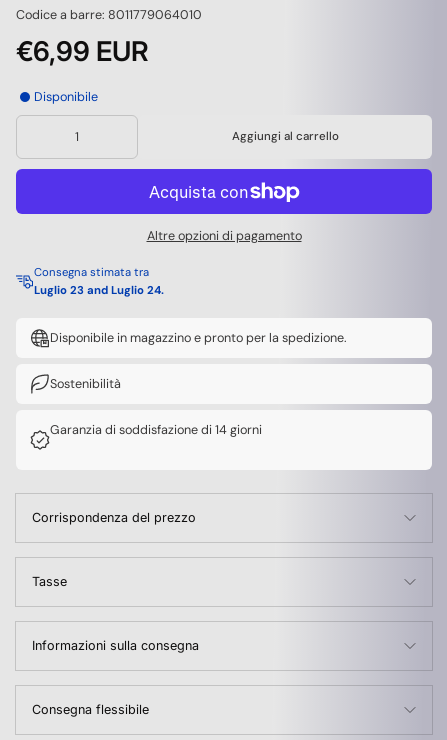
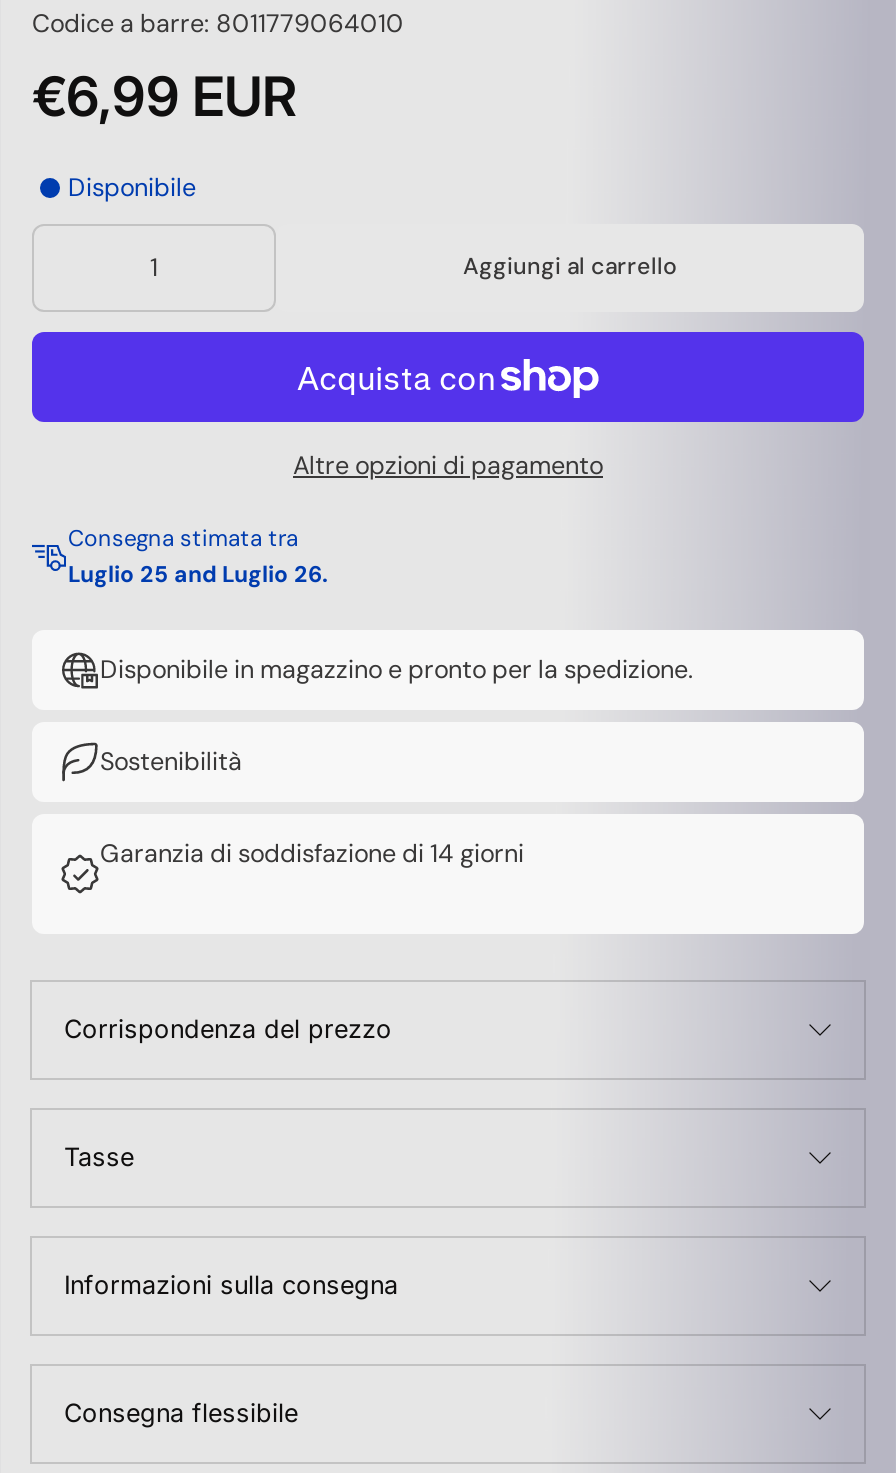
[34,283,164,298] Luglio 23 and Luglio 24. -> [68,560,328,590] Luglio 25 and Luglio 26.

